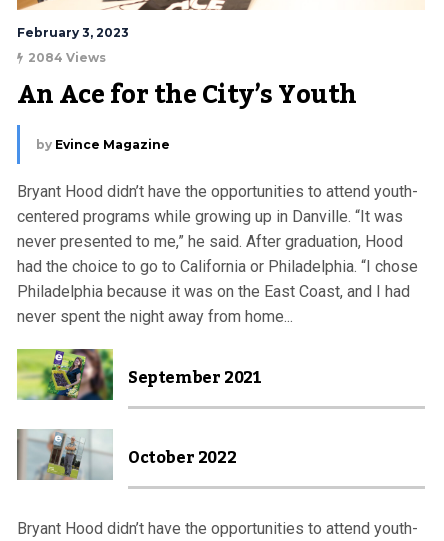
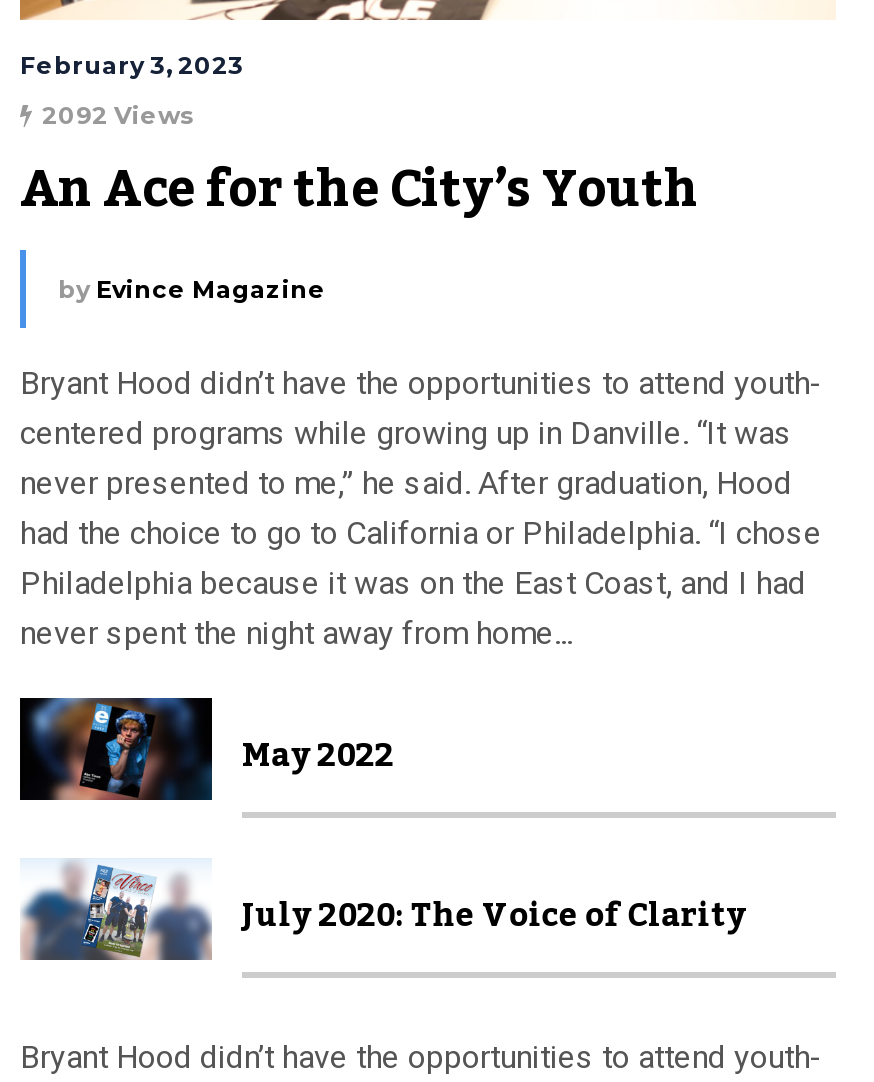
[28,50,106,65] 2084 Views -> [42,99,194,129] 2092 Views
[16,348,261,401] [image] | September 2021 -> [18,696,394,802] [image] | May 2022
[16,428,236,481] [image] | October 2022 -> [20,858,745,962] [image] | July 2020: The Voice of Clarity

